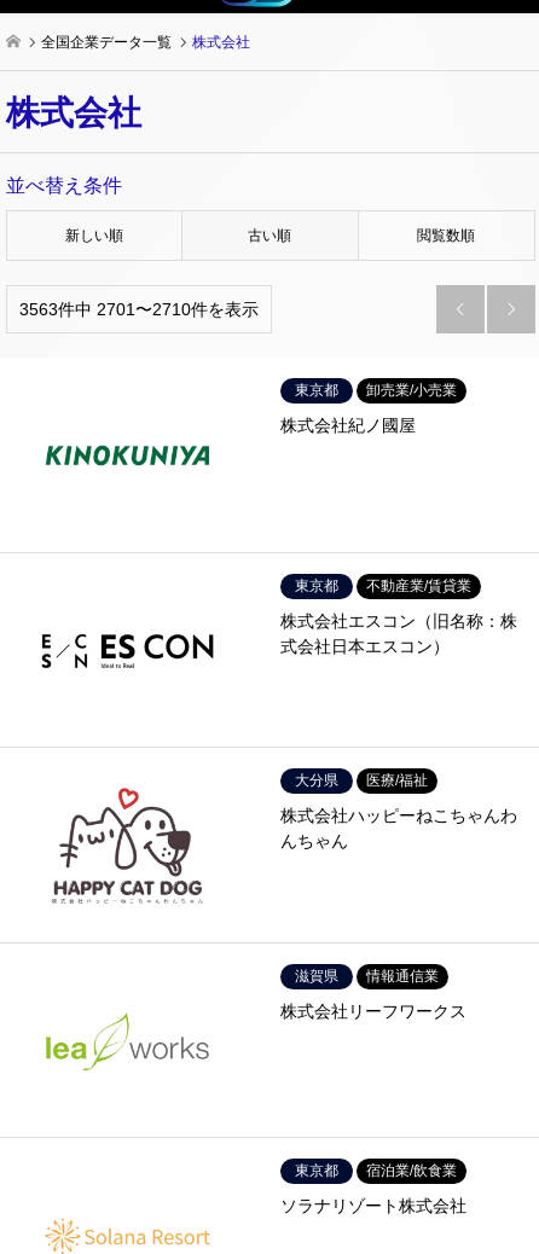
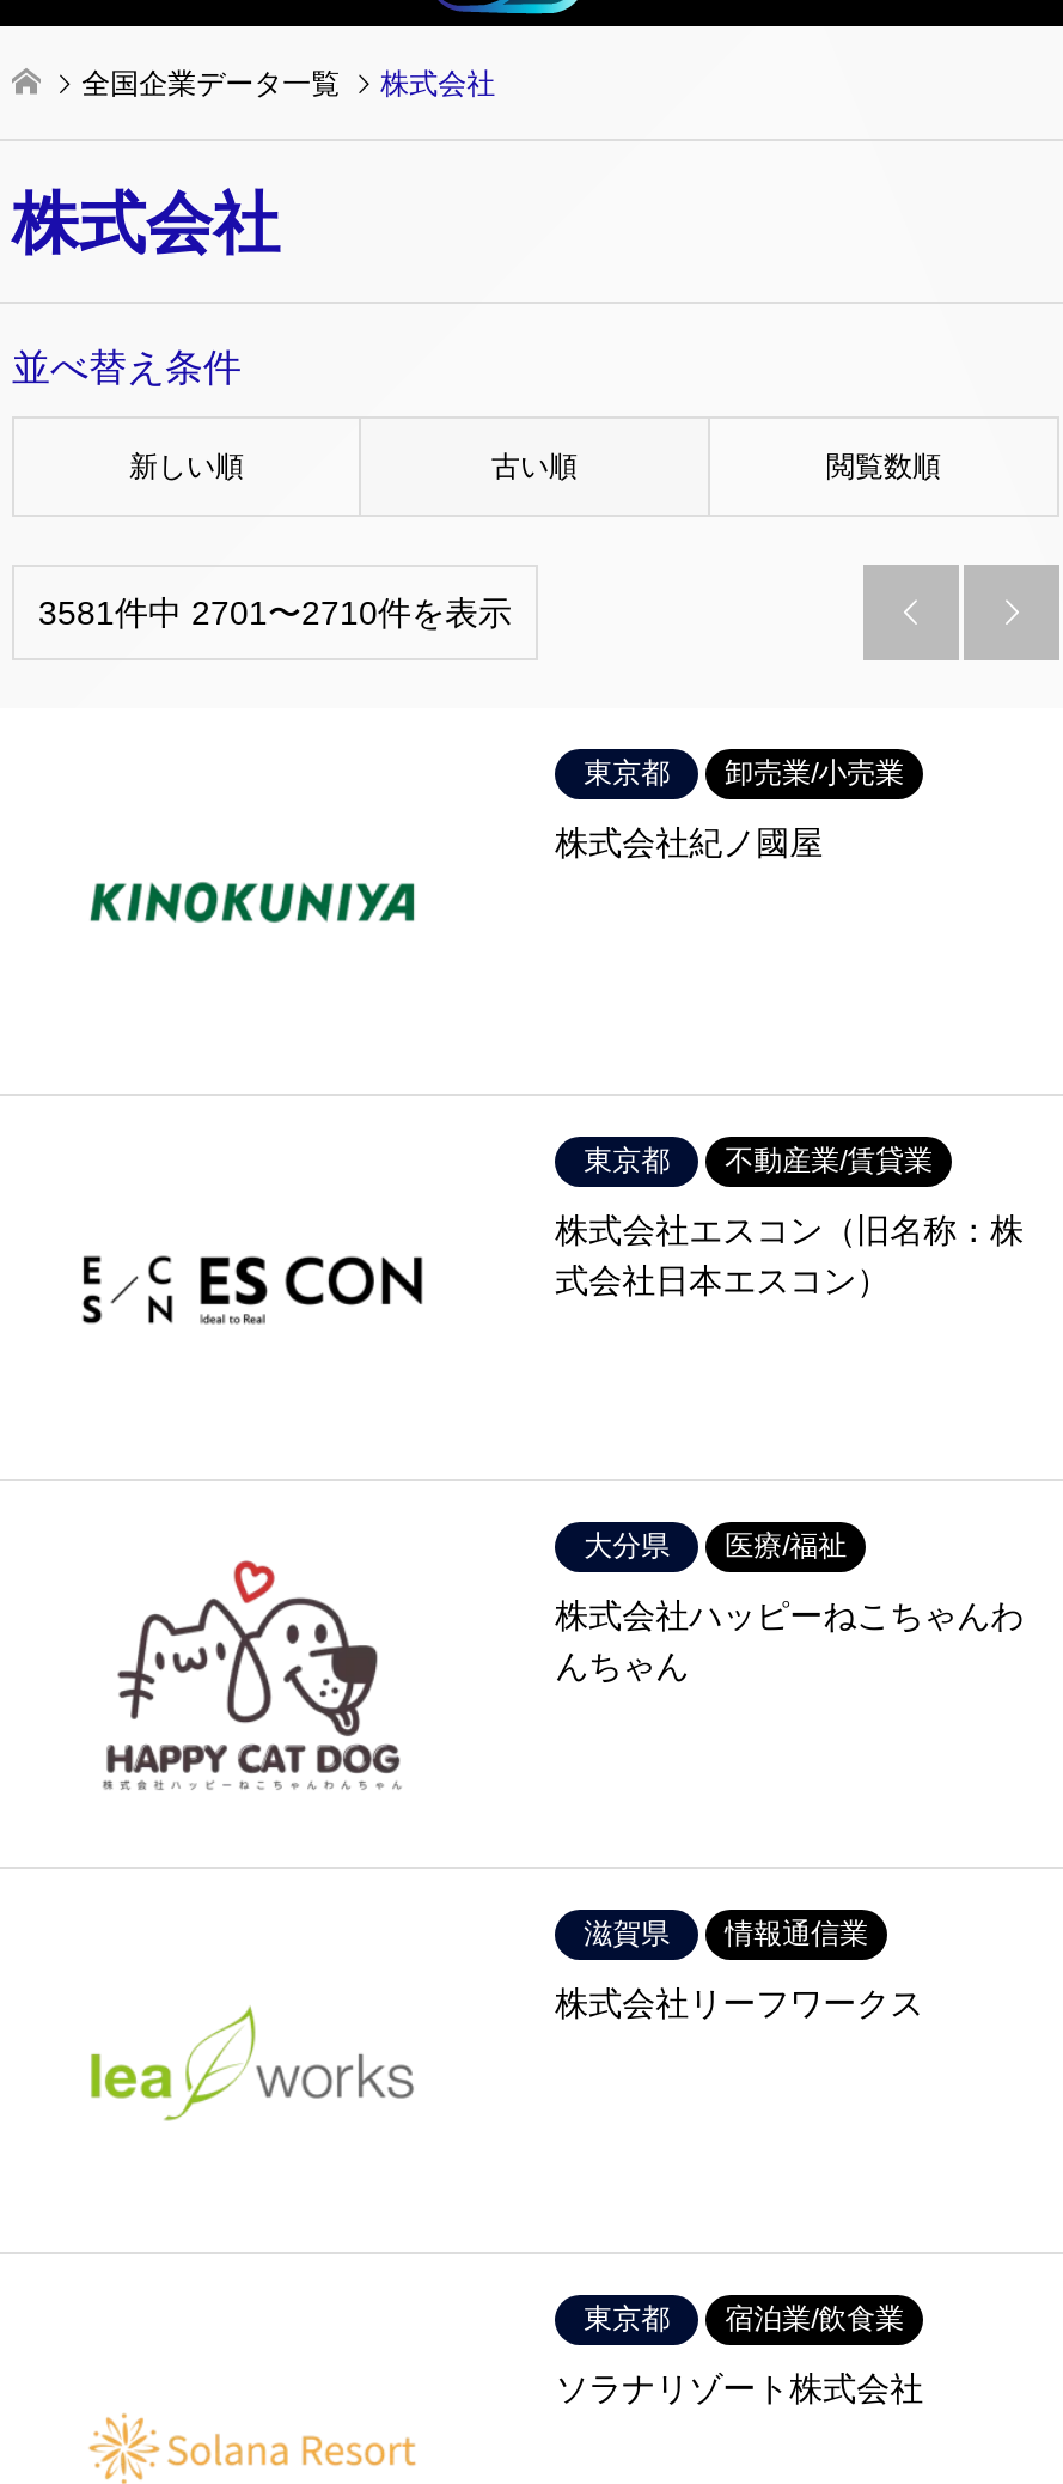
[19,300,259,319] 3563件中 2701〜2710件を表示 -> [38,594,512,632] 3581件中 2701〜2710件を表示

